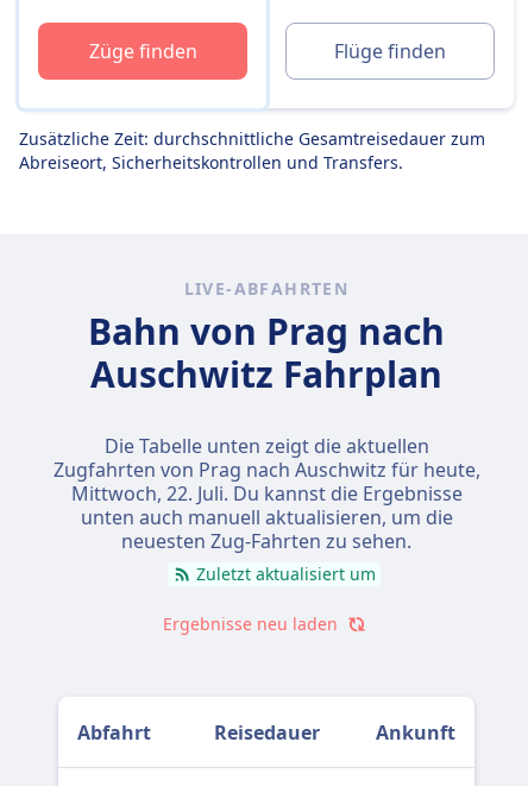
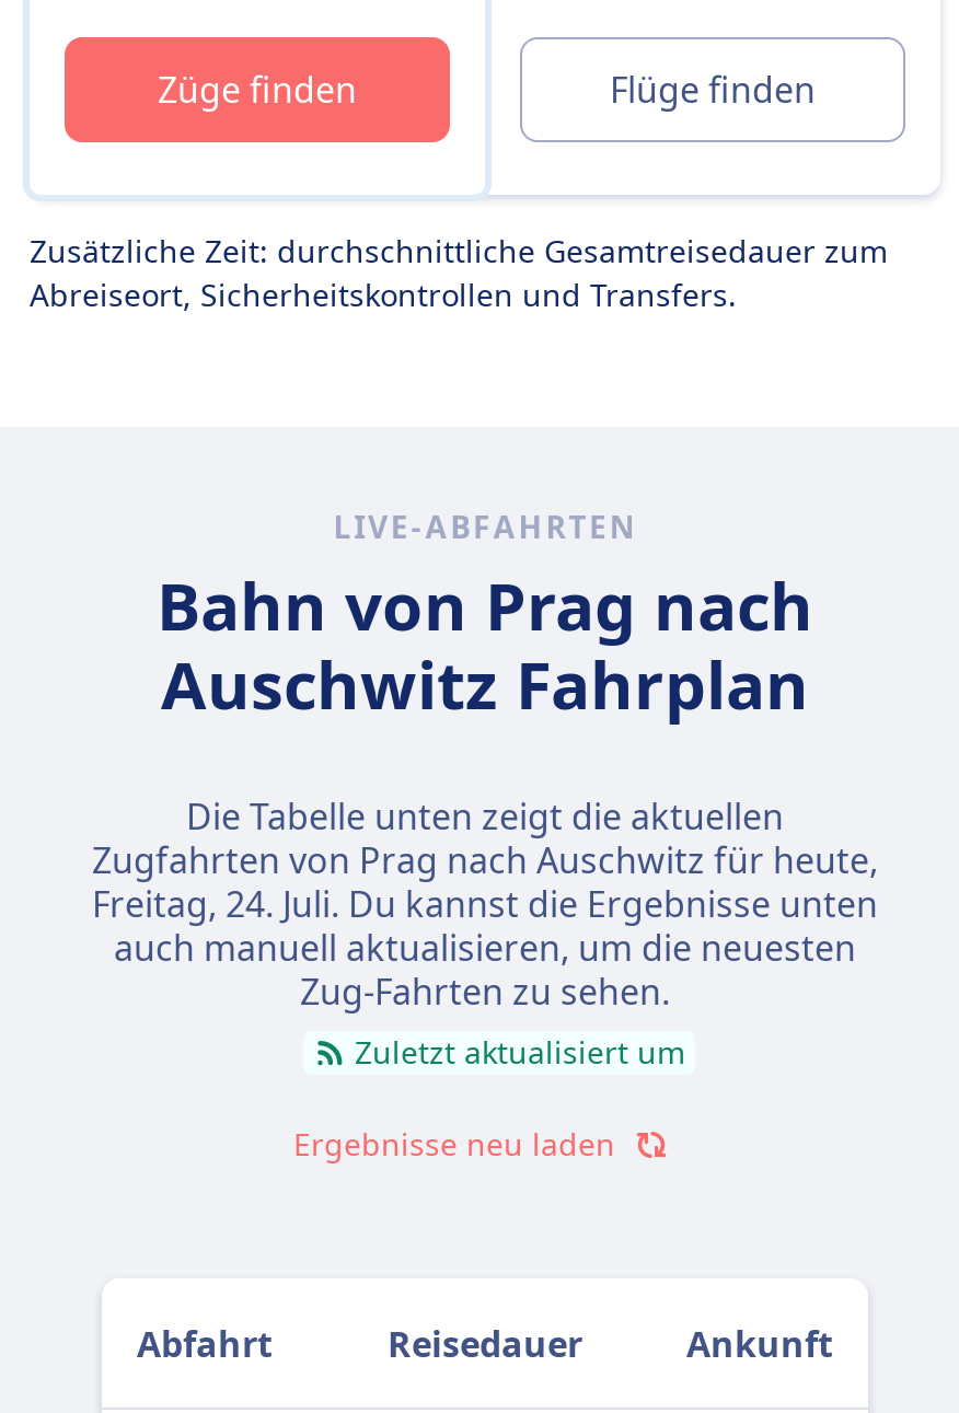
[71,480,462,554] Mittwoch, 22. Juli. Du kannst die Ergebnisse | unten auch manuell aktualisieren, um die | neuesten Zug-Fahrten zu sehen. -> [92,880,878,1016] Freitag, 24. Juli. Du kannst die Ergebnisse unten | auch manuell aktualisieren, um die neuesten | Zug-Fahrten zu sehen.

